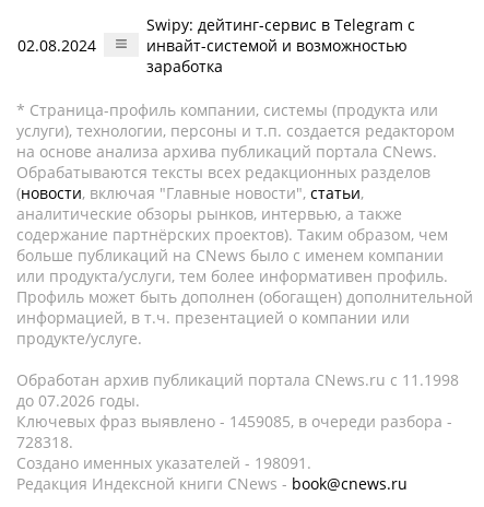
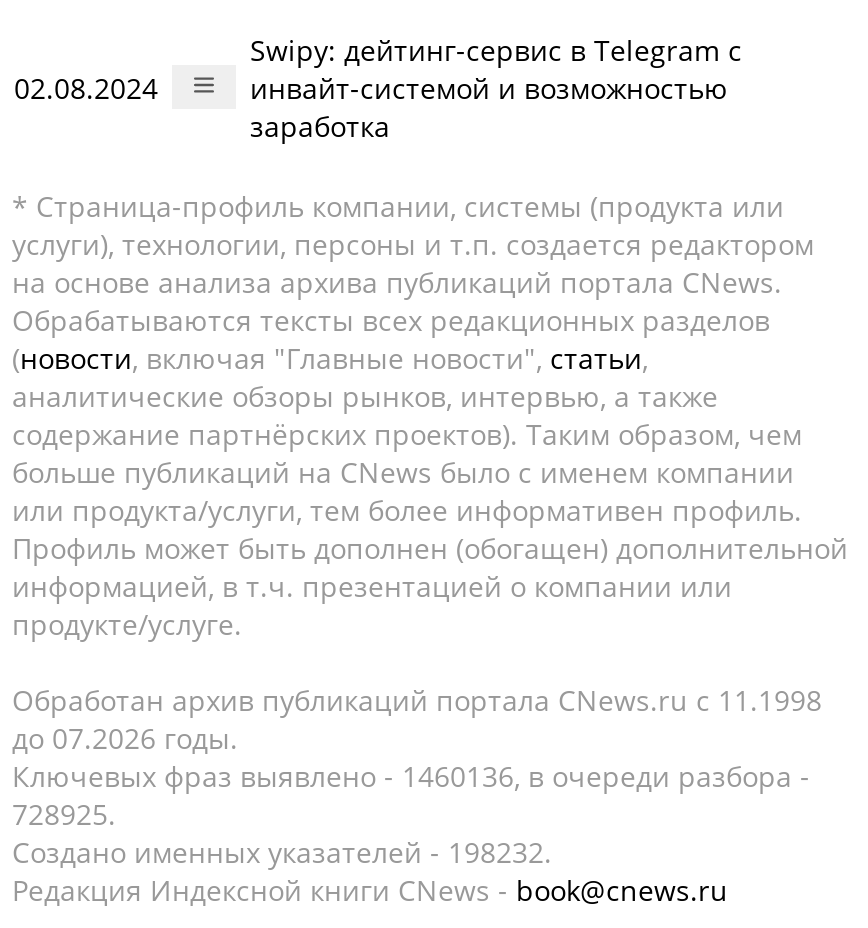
[16,411,452,432] Ключевых фраз выявлено - 1459085, в очереди разбора - -> [12,757,810,795] Ключевых фраз выявлено - 1460136, в очереди разбора -
[16,432,73,452] 728318. -> [12,795,116,833] 728925.
[16,452,311,473] Создано именных указателей - 198091. -> [12,833,552,871] Создано именных указателей - 198232.

